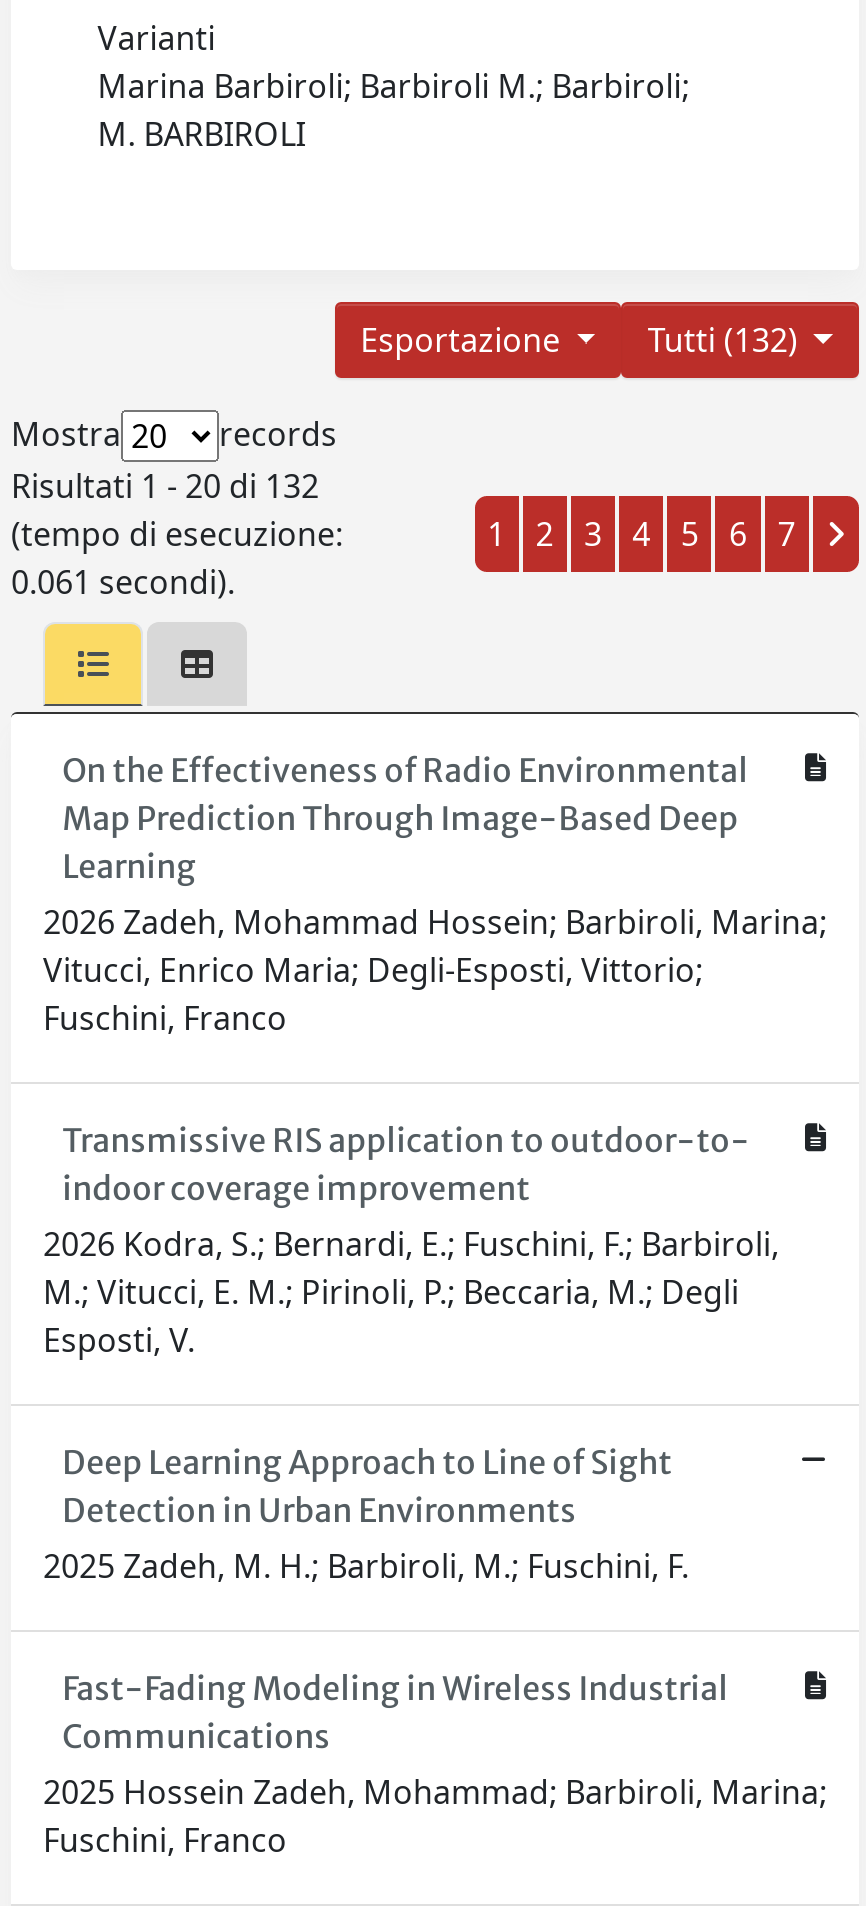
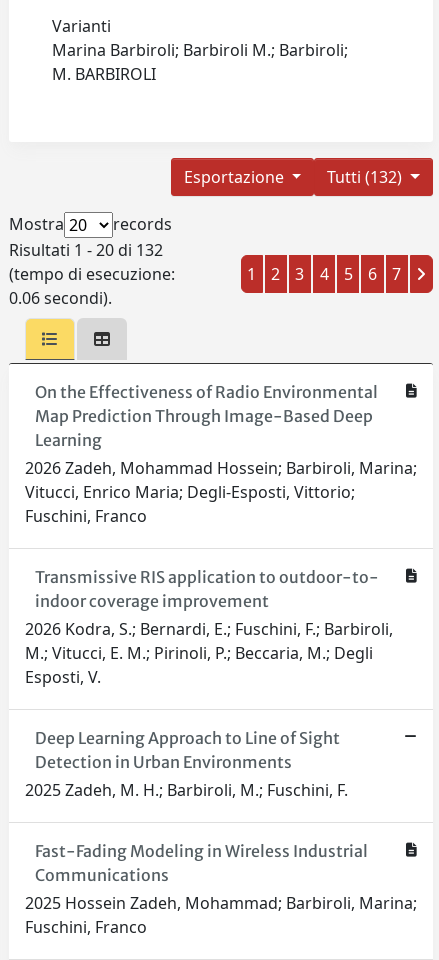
[11,560,235,604] 0.061 secondi). -> [9,287,112,309] 0.06 secondi).

